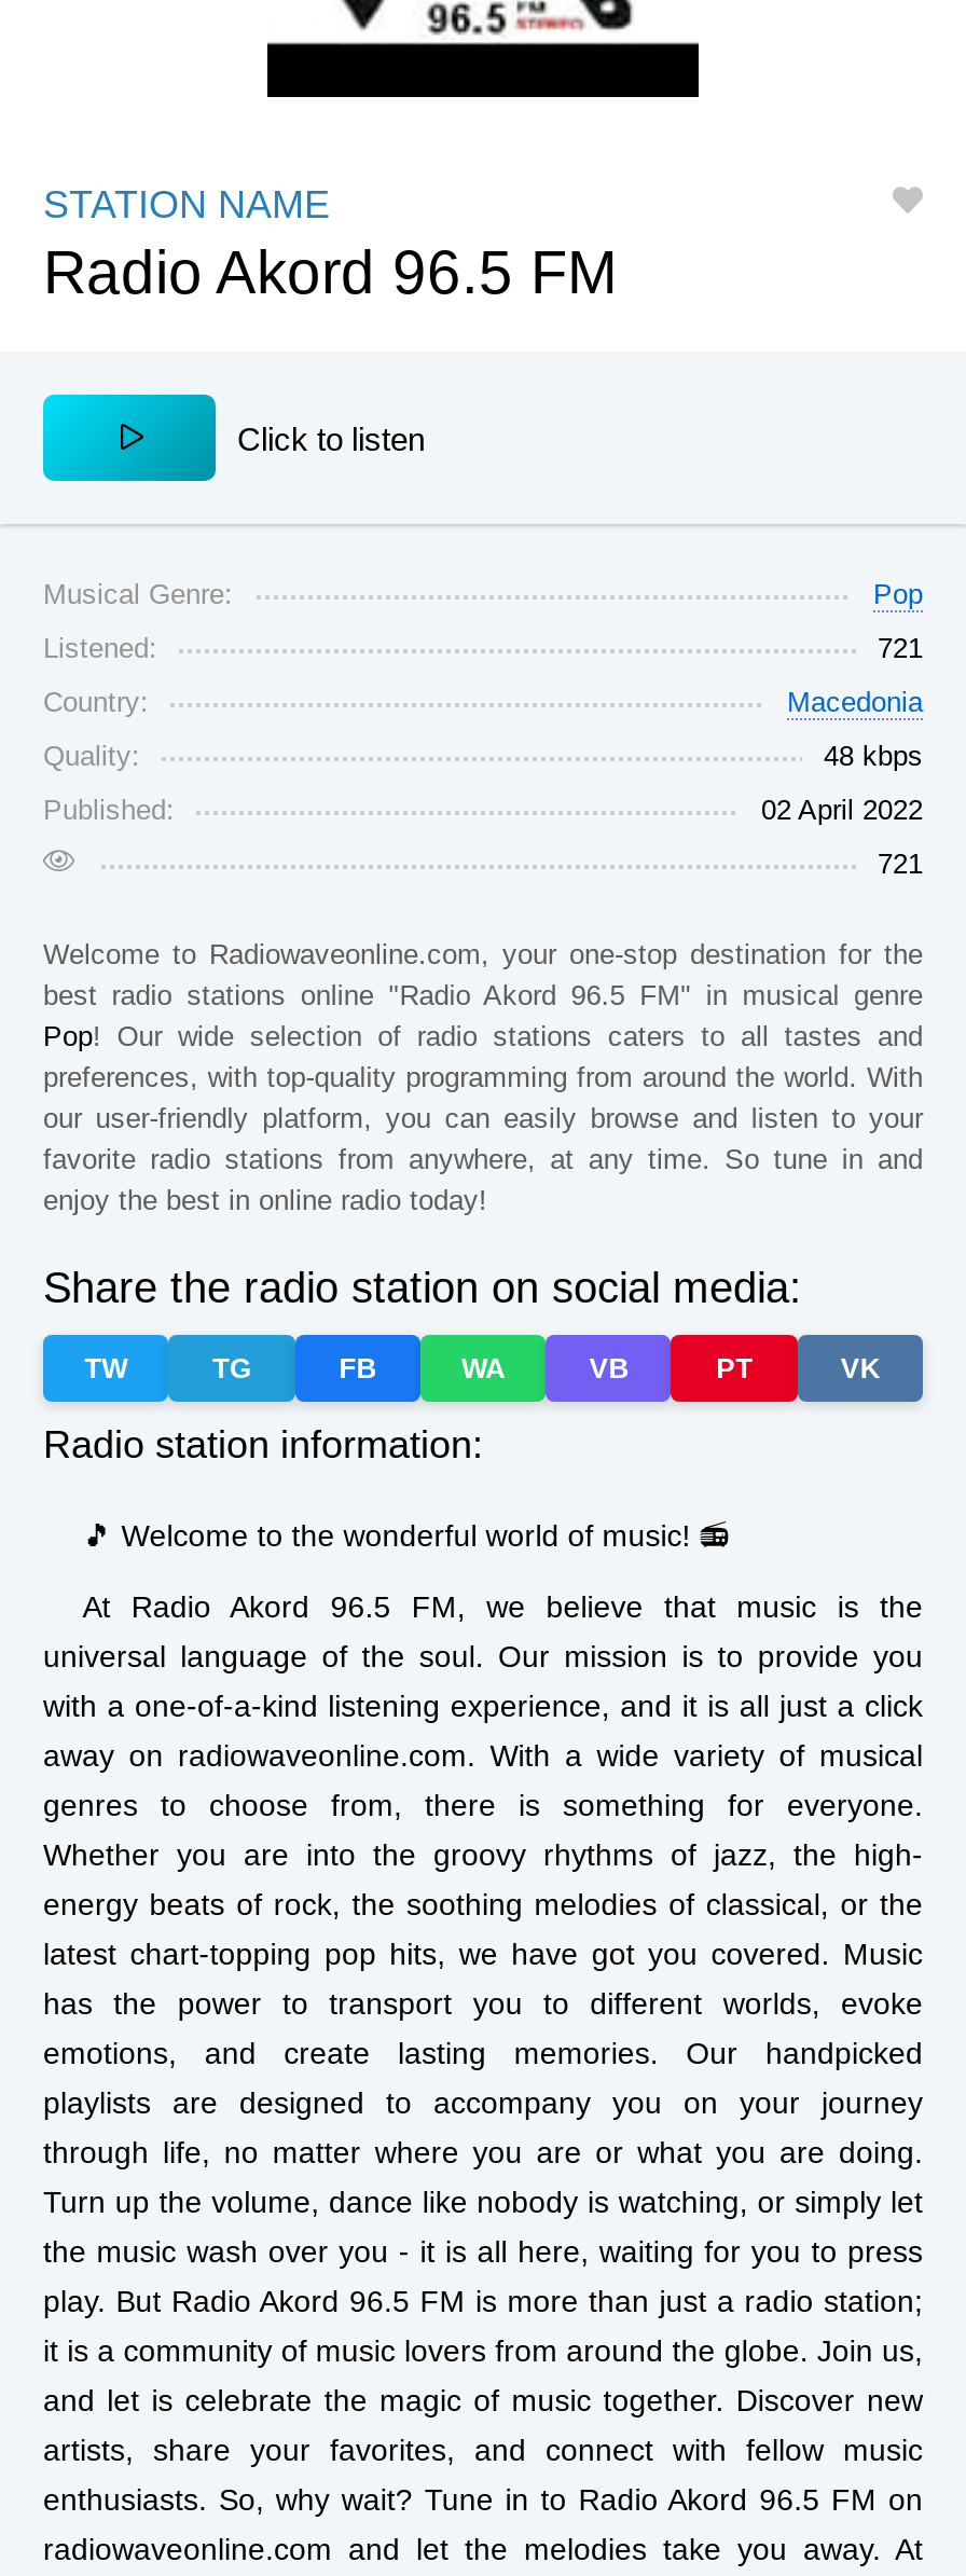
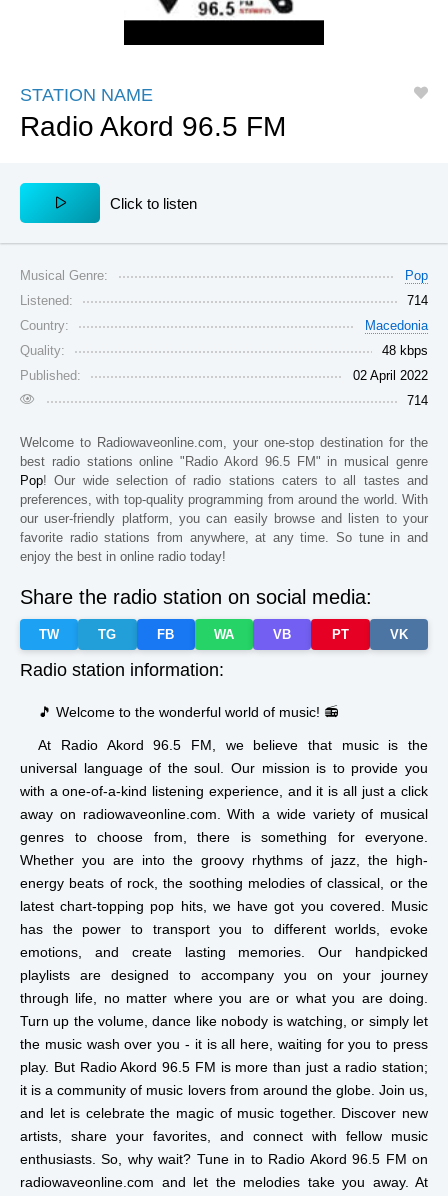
[878,632,923,664] 721 -> [407,293,428,308] 714
[878,848,923,880] 721 -> [407,393,428,408] 714

